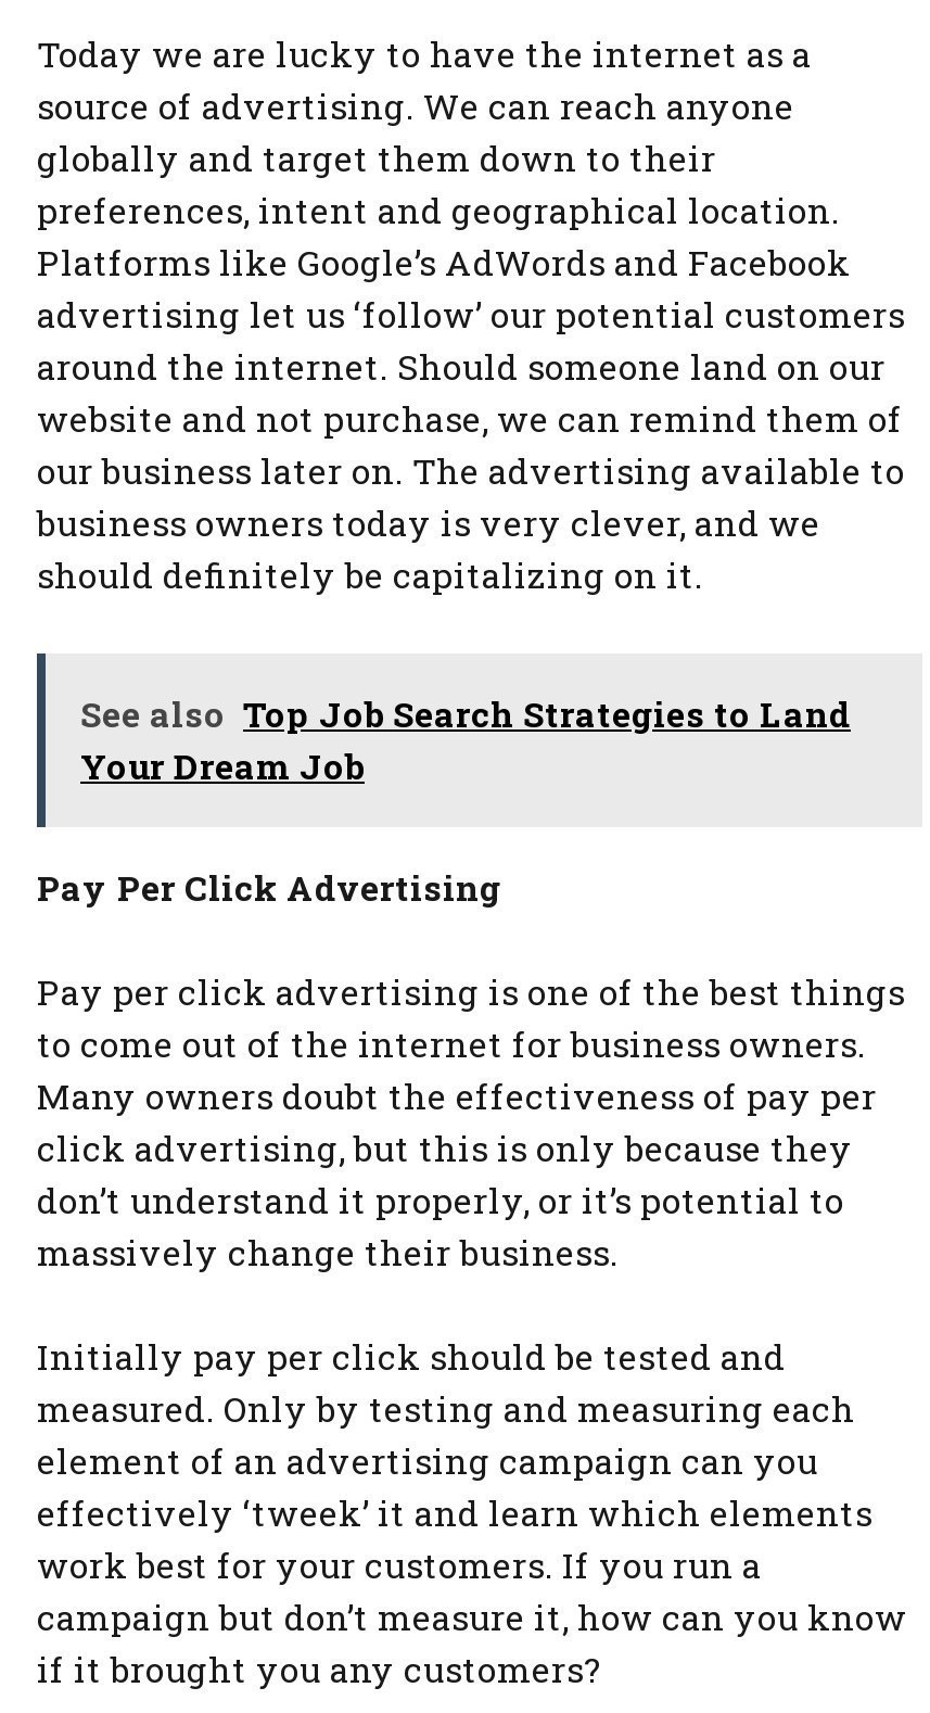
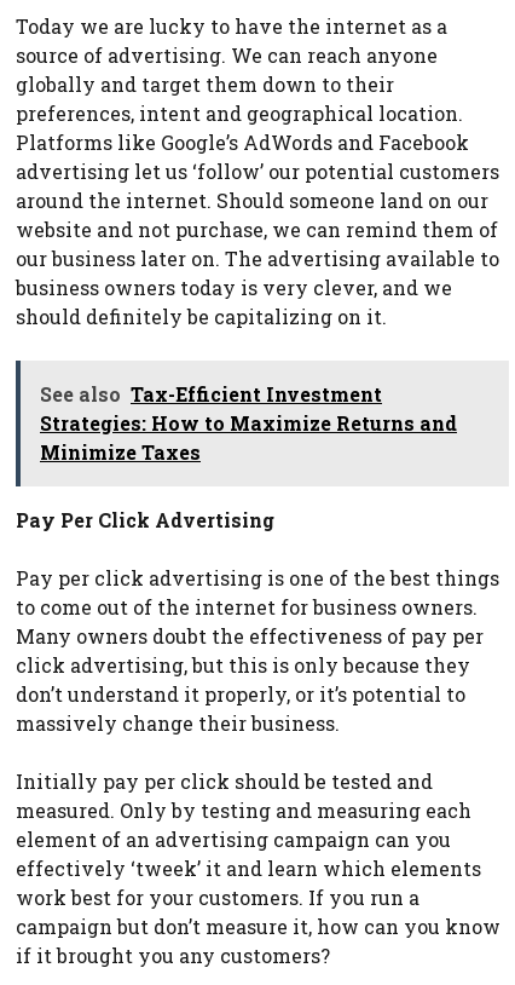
[80,690,851,788] See also Top Job Search Strategies to Land | Your Dream Job -> [40,381,457,465] See also Tax-Efficient Investment | Strategies: How to Maximize Returns and | Minimize Taxes

